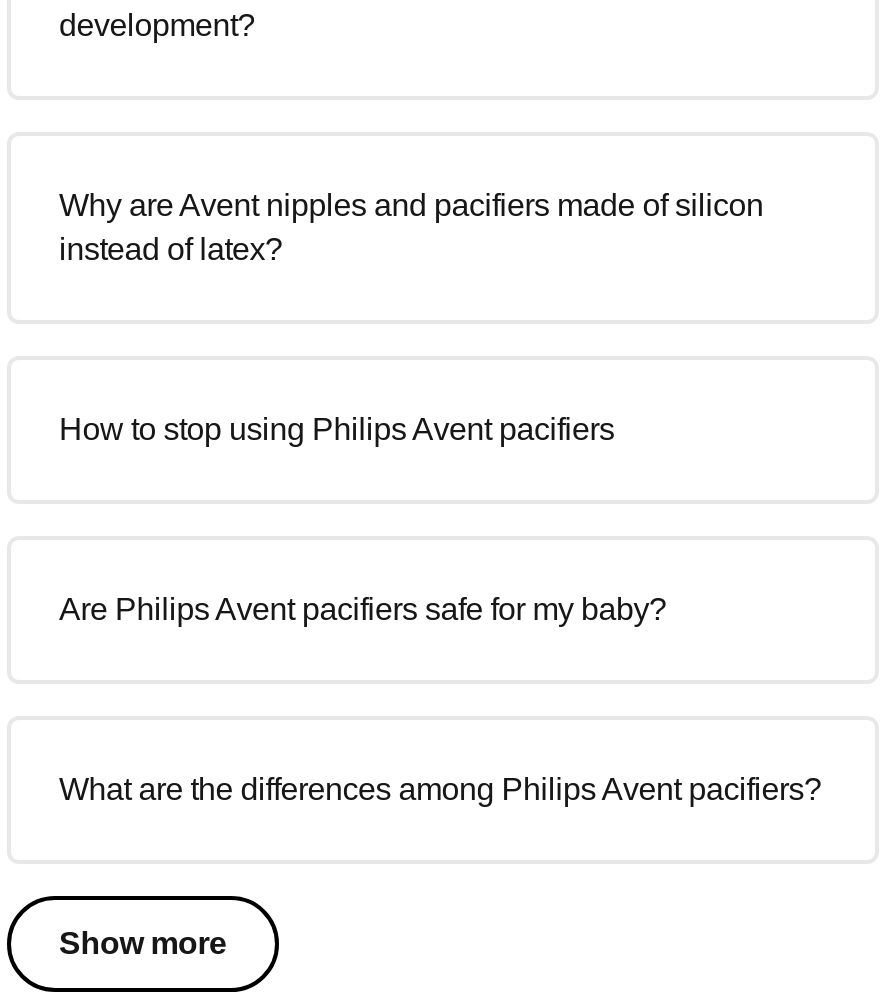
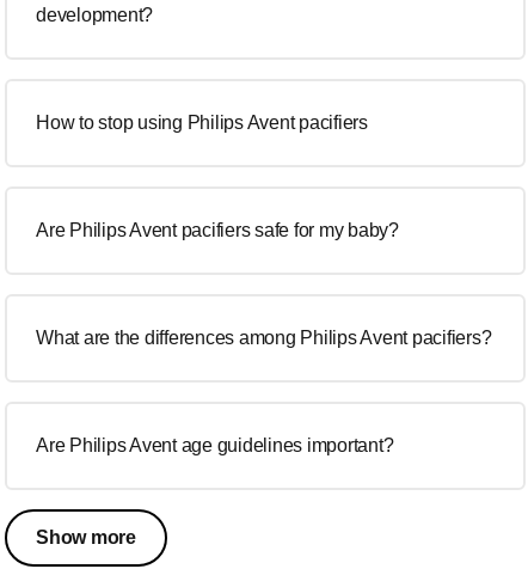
[59,188,763,266] Why are Avent nipples and pacifiers made of silicon | instead of latex? -> none
moved [59,412,821,806] -> [36,112,491,348]: How to stop using Philips Avent pacifiers | Are Philips Avent pacifiers safe for my baby? | What are the differences among Philips Avent pacifiers?
none -> [36,435,393,455] Are Philips Avent age guidelines important?

